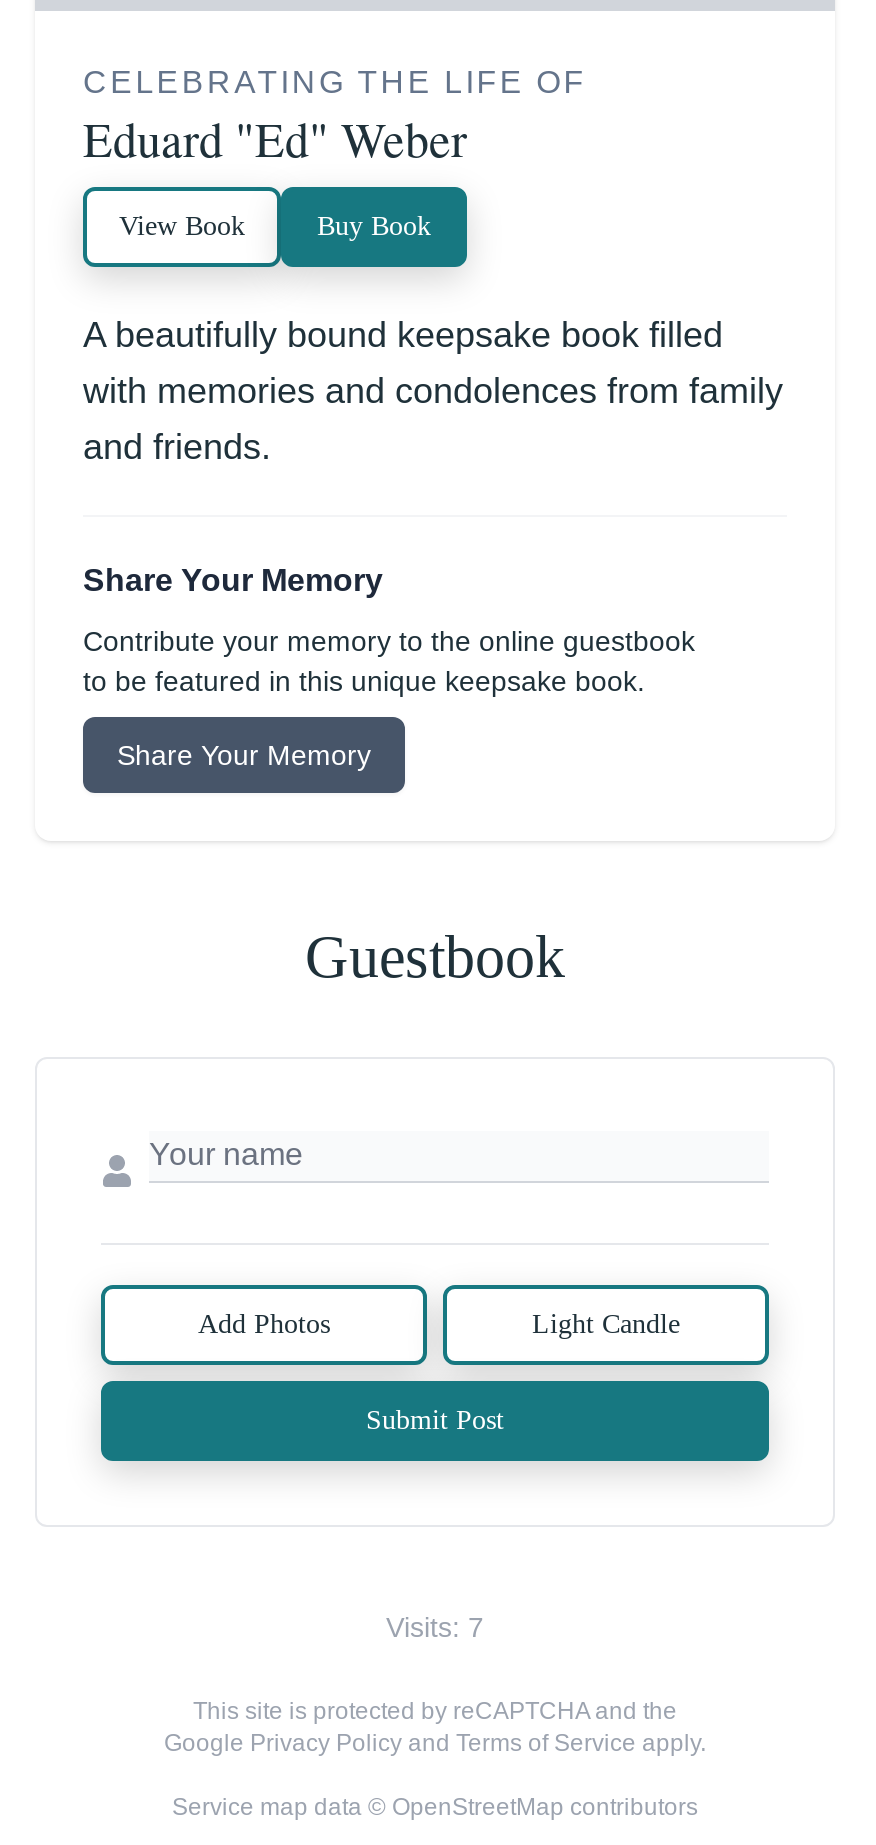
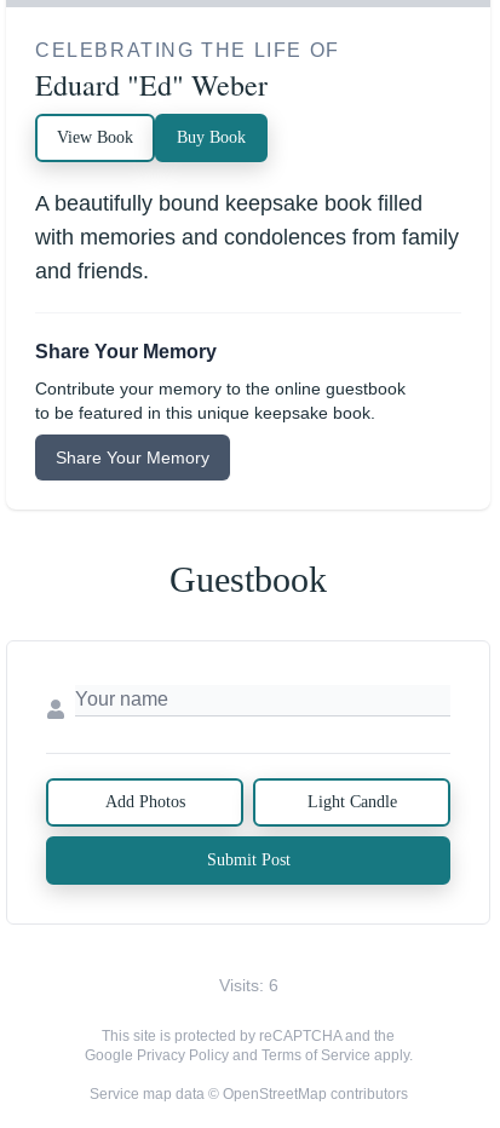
[386,1611,484,1643] Visits: 7 -> [219,976,278,995] Visits: 6

